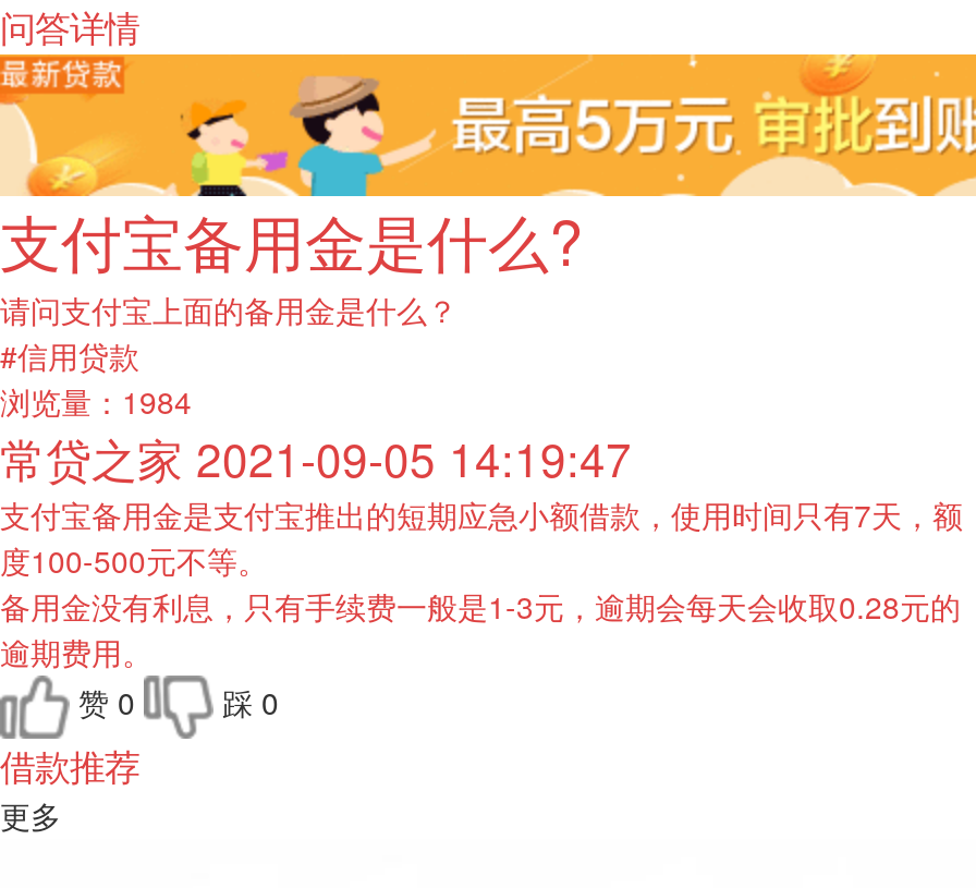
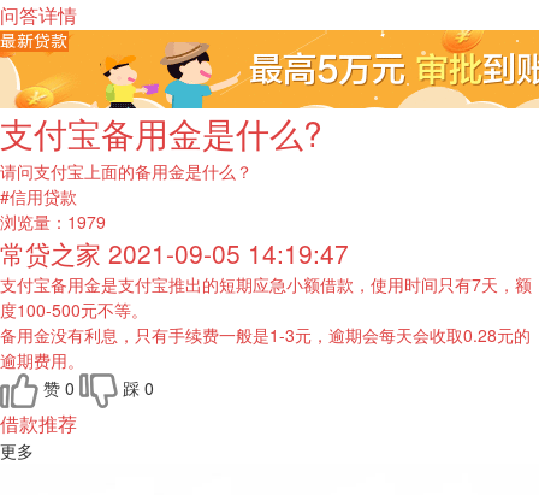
[0,379,192,423] 浏览量：1984 -> [0,210,106,234] 浏览量：1979

